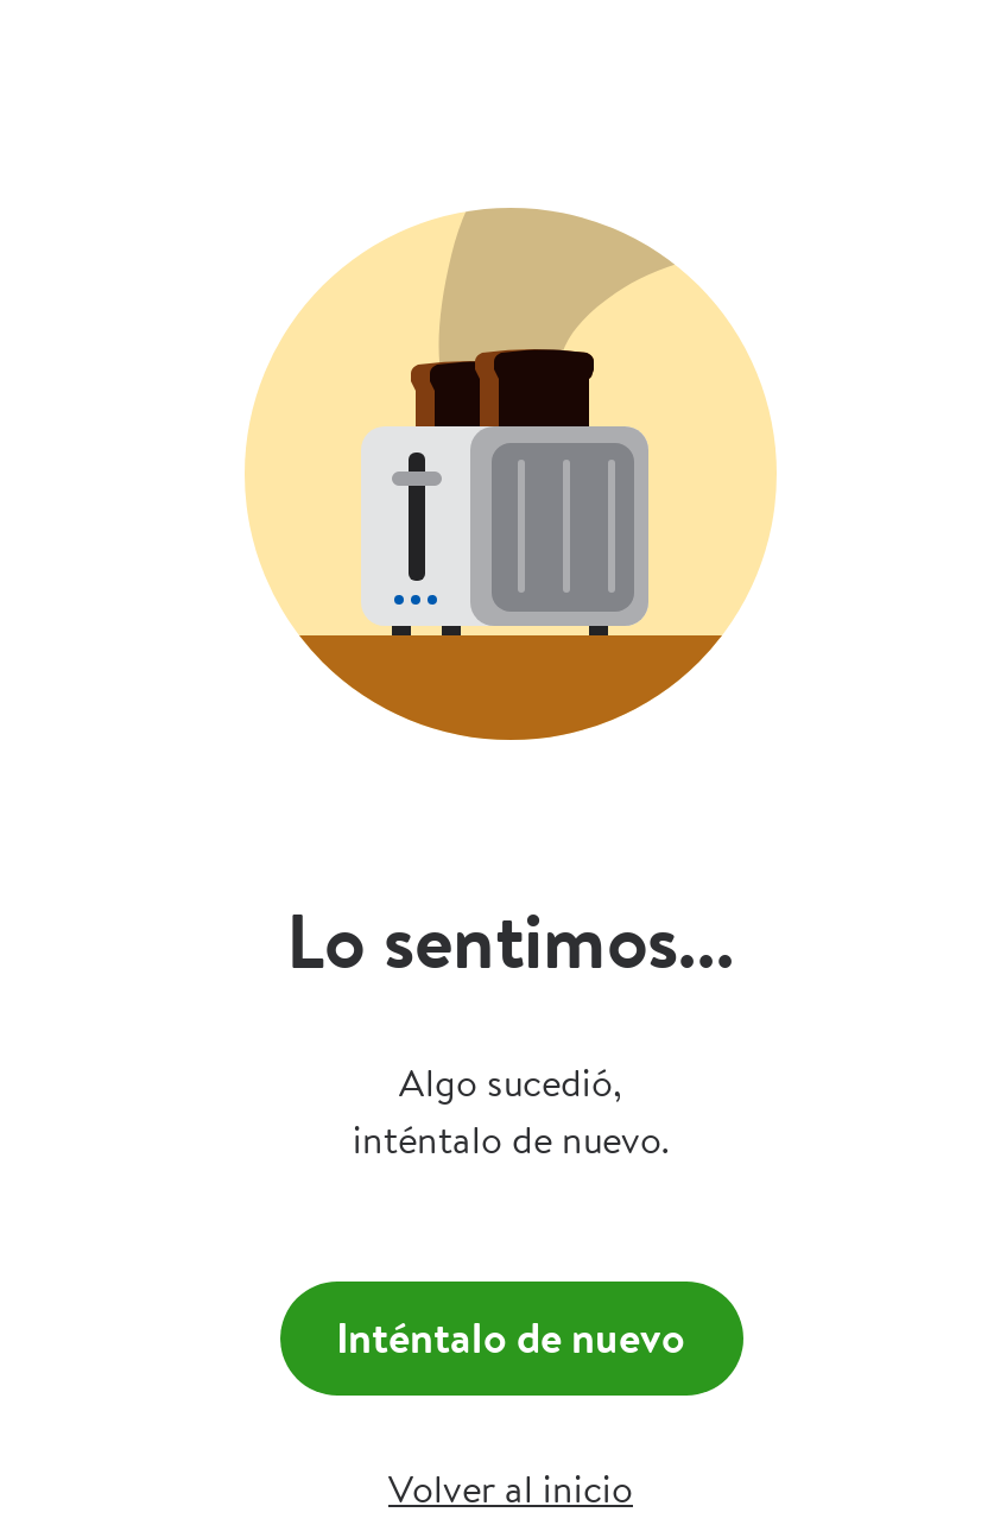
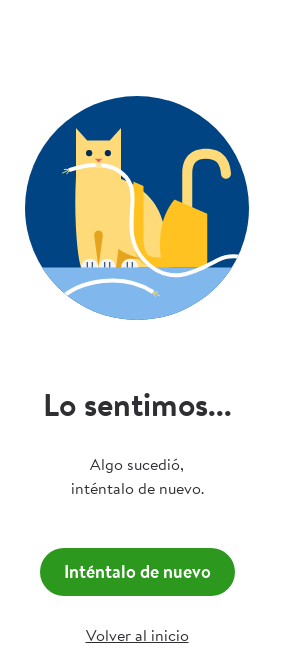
[245,205,777,742] [image] -> [24,95,250,321] [image]

